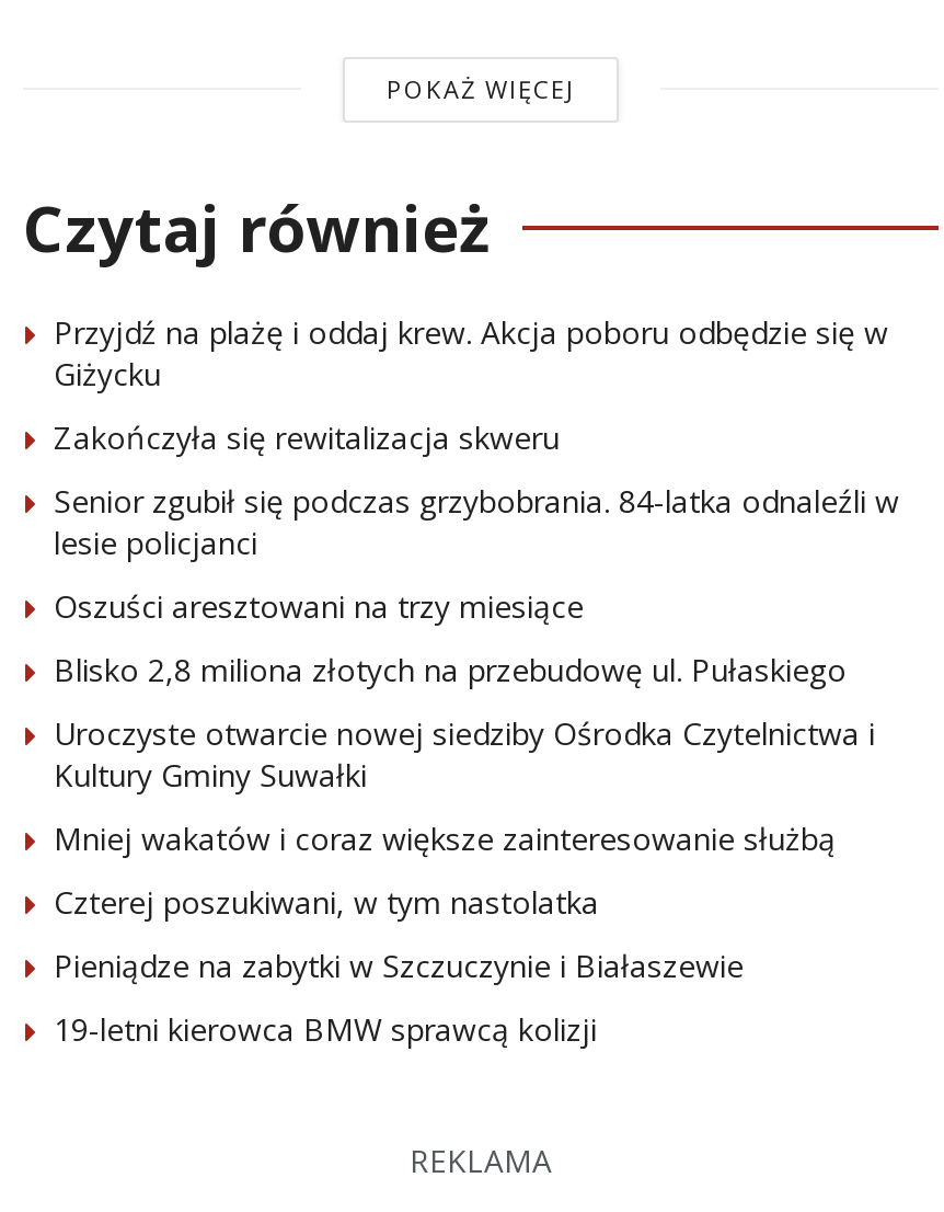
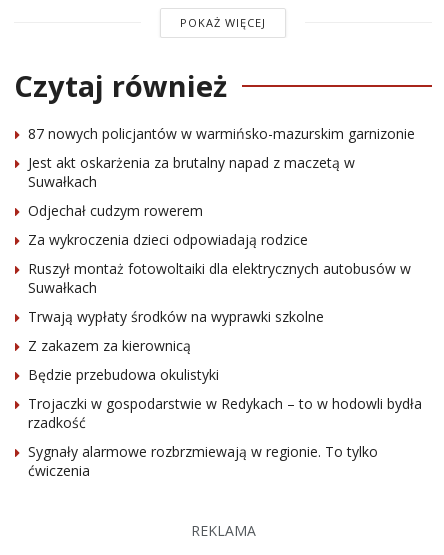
[54,311,888,394] Przyjdź na plażę i oddaj krew. Akcja poboru odbędzie się w | Giżycku -> [28,124,415,143] 87 nowych policjantów w warmińsko-mazurskim garnizonie
[54,416,560,458] Zakończyła się rewitalizacja skweru -> [28,153,355,191] Jest akt oskarżenia za brutalny napad z maczetą w | Suwałkach
[54,480,899,563] Senior zgubił się podczas grzybobrania. 84-latka odnaleźli w | lesie policjanci -> [28,201,203,220] Odjechał cudzym rowerem
[54,585,584,626] Oszuści aresztowani na trzy miesiące -> [28,230,308,249] Za wykroczenia dzieci odpowiadają rodzice
[54,648,847,690] Blisko 2,8 miliona złotych na przebudowę ul. Pułaskiego -> [28,259,411,297] Ruszył montaż fotowoltaiki dla elektrycznych autobusów w | Suwałkach
[54,712,875,795] Uroczyste otwarcie nowej siedziby Ośrodka Czytelnictwa i | Kultury Gminy Suwałki -> [28,307,324,326] Trwają wypłaty środków na wyprawki szkolne
[54,817,836,859] Mniej wakatów i coraz większe zainteresowanie służbą -> [28,336,191,355] Z zakazem za kierownicą
[54,881,599,922] Czterej poszukiwani, w tym nastolatka -> [28,365,219,384] Będzie przebudowa okulistyki
[54,944,744,986] Pieniądze na zabytki w Szczuczynie i Białaszewie -> [28,394,422,432] Trojaczki w gospodarstwie w Redykach – to w hodowli bydła | rzadkość
[54,1008,597,1049] 19-letni kierowca BMW sprawcą kolizji -> [28,442,378,480] Sygnały alarmowe rozbrzmiewają w regionie. To tylko | ćwiczenia

